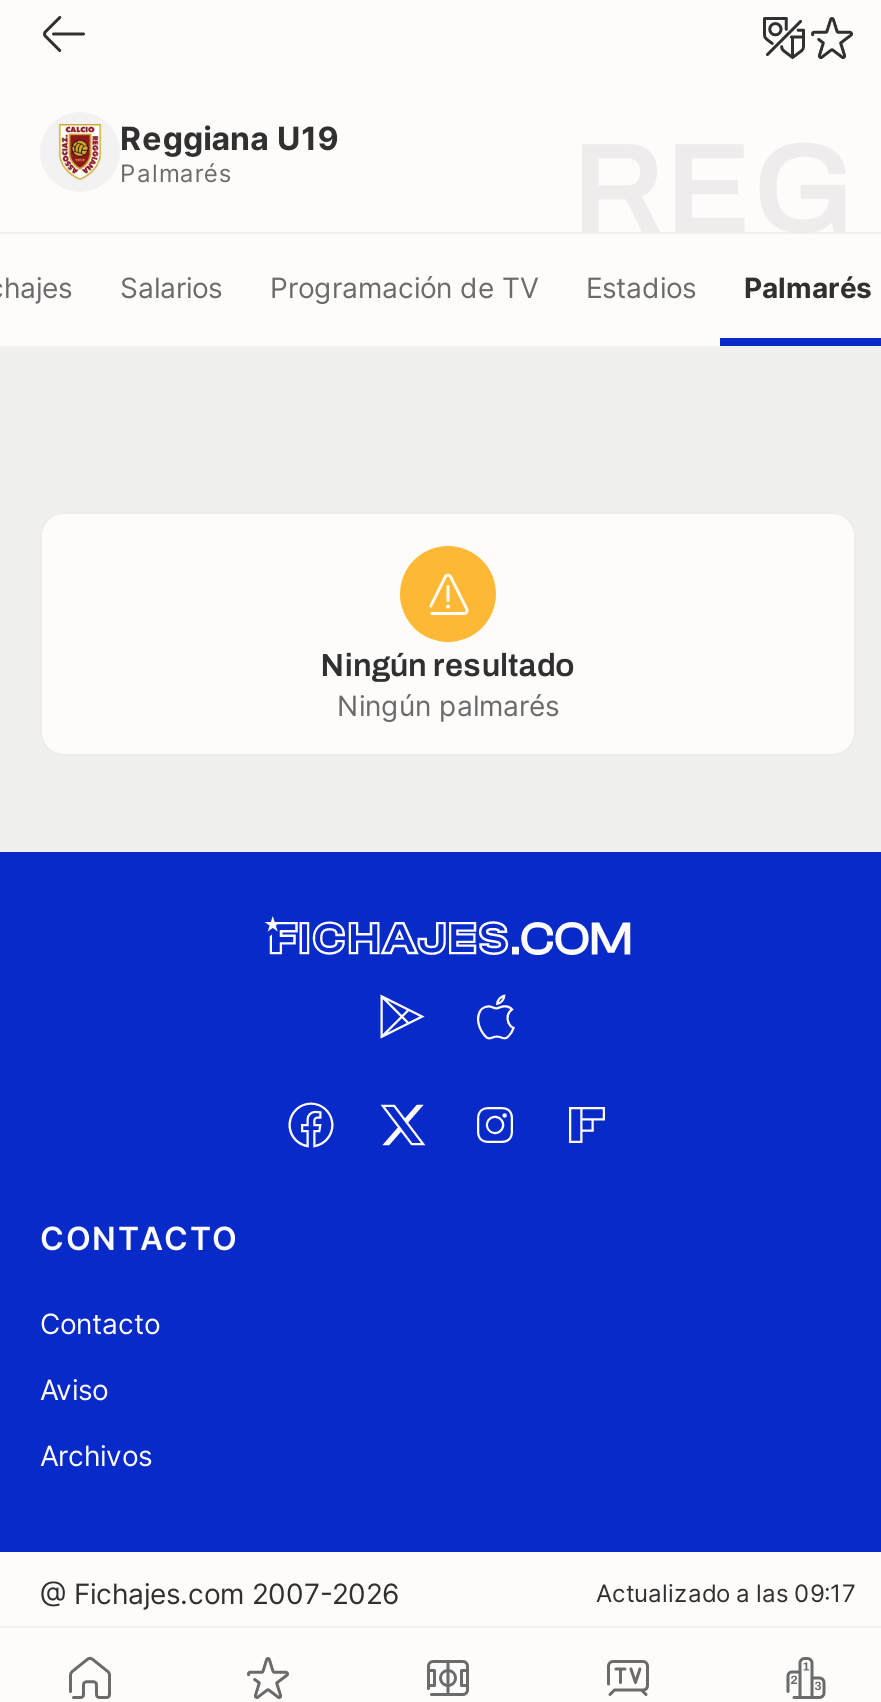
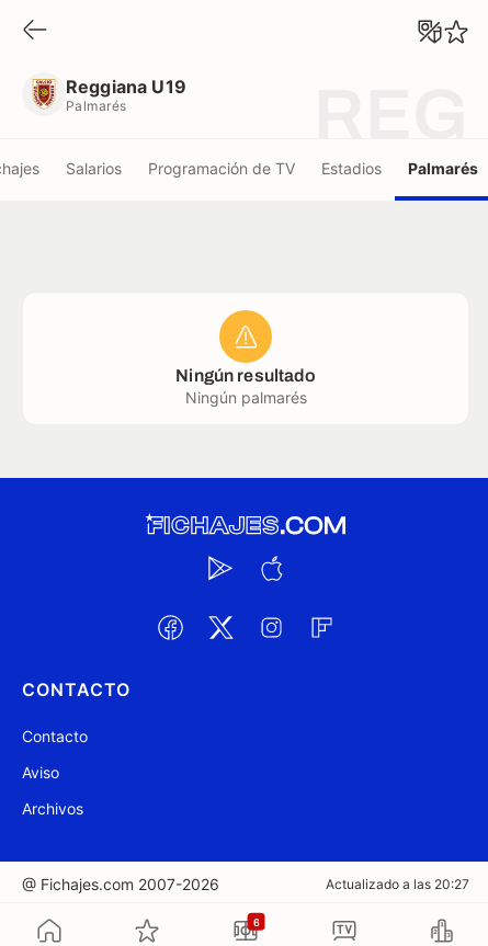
[596,1578,856,1608] Actualizado a las 09:17 -> [326,876,469,892] Actualizado a las 20:27
none -> [253,916,259,928] 6

